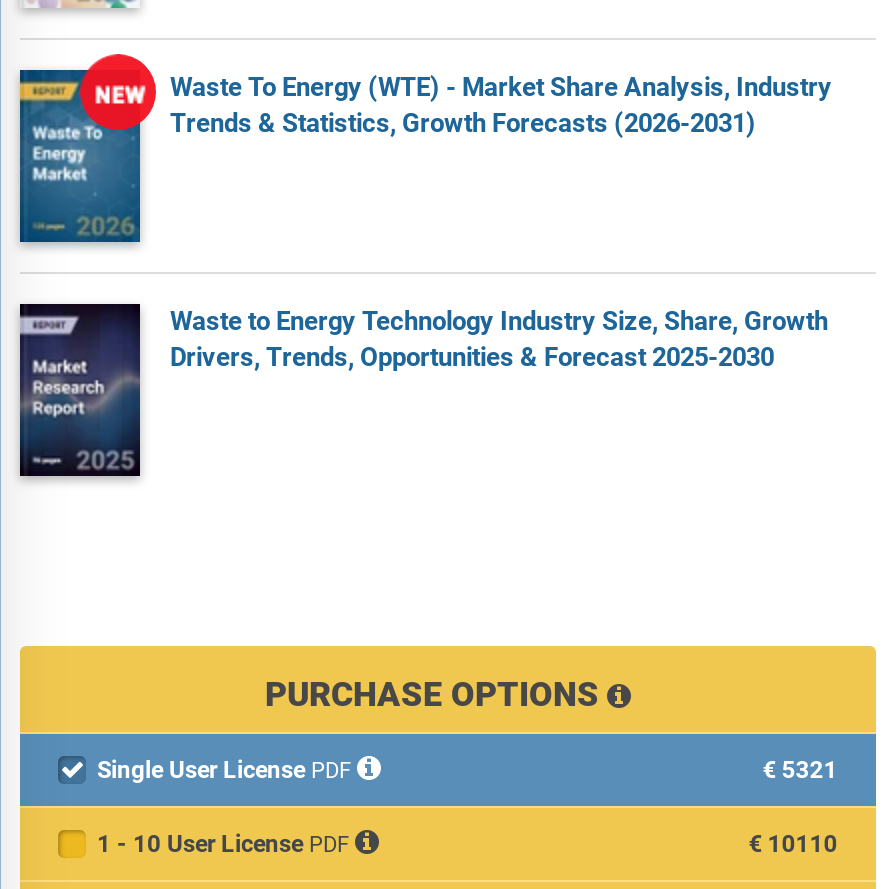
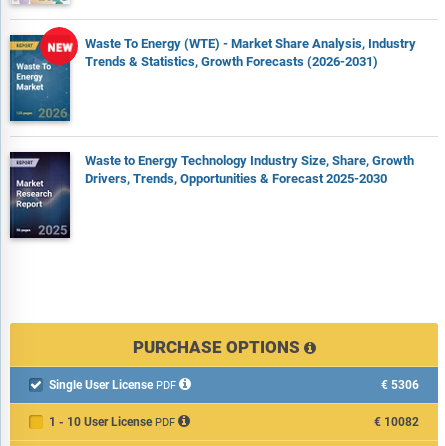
[782,756,838,784] €5321 -> [391,378,419,392] €5306
[768,830,838,858] €10110 -> [384,415,419,429] €10082

